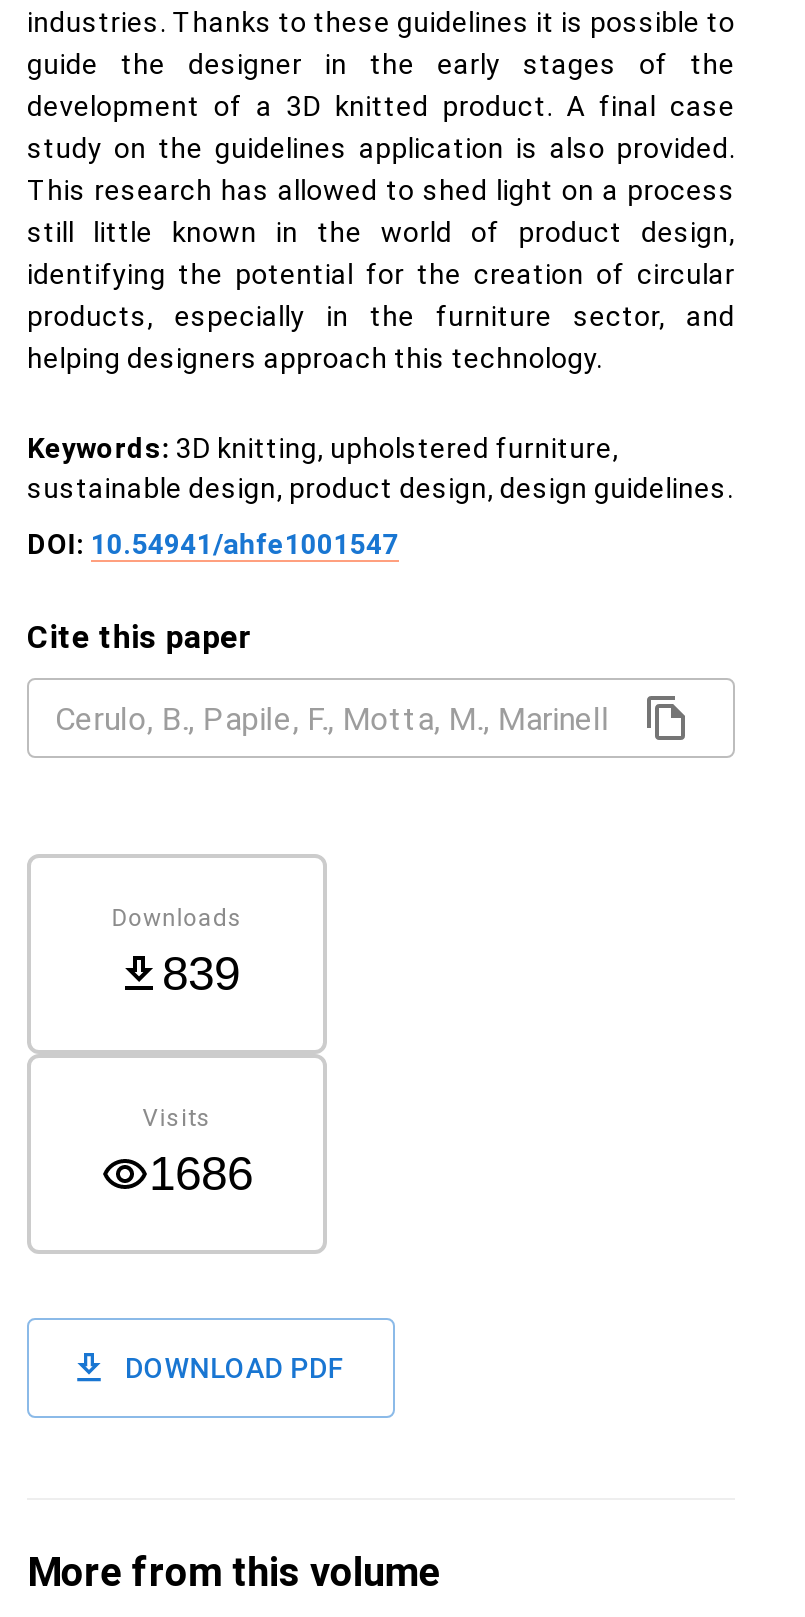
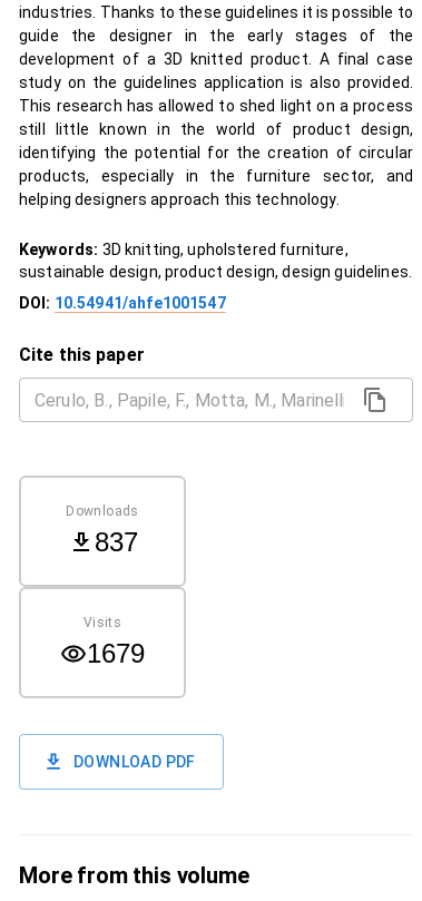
[162,945,240,999] 839 -> [94,526,138,556] 837
[149,1145,253,1199] 1686 -> [87,638,145,668] 1679

